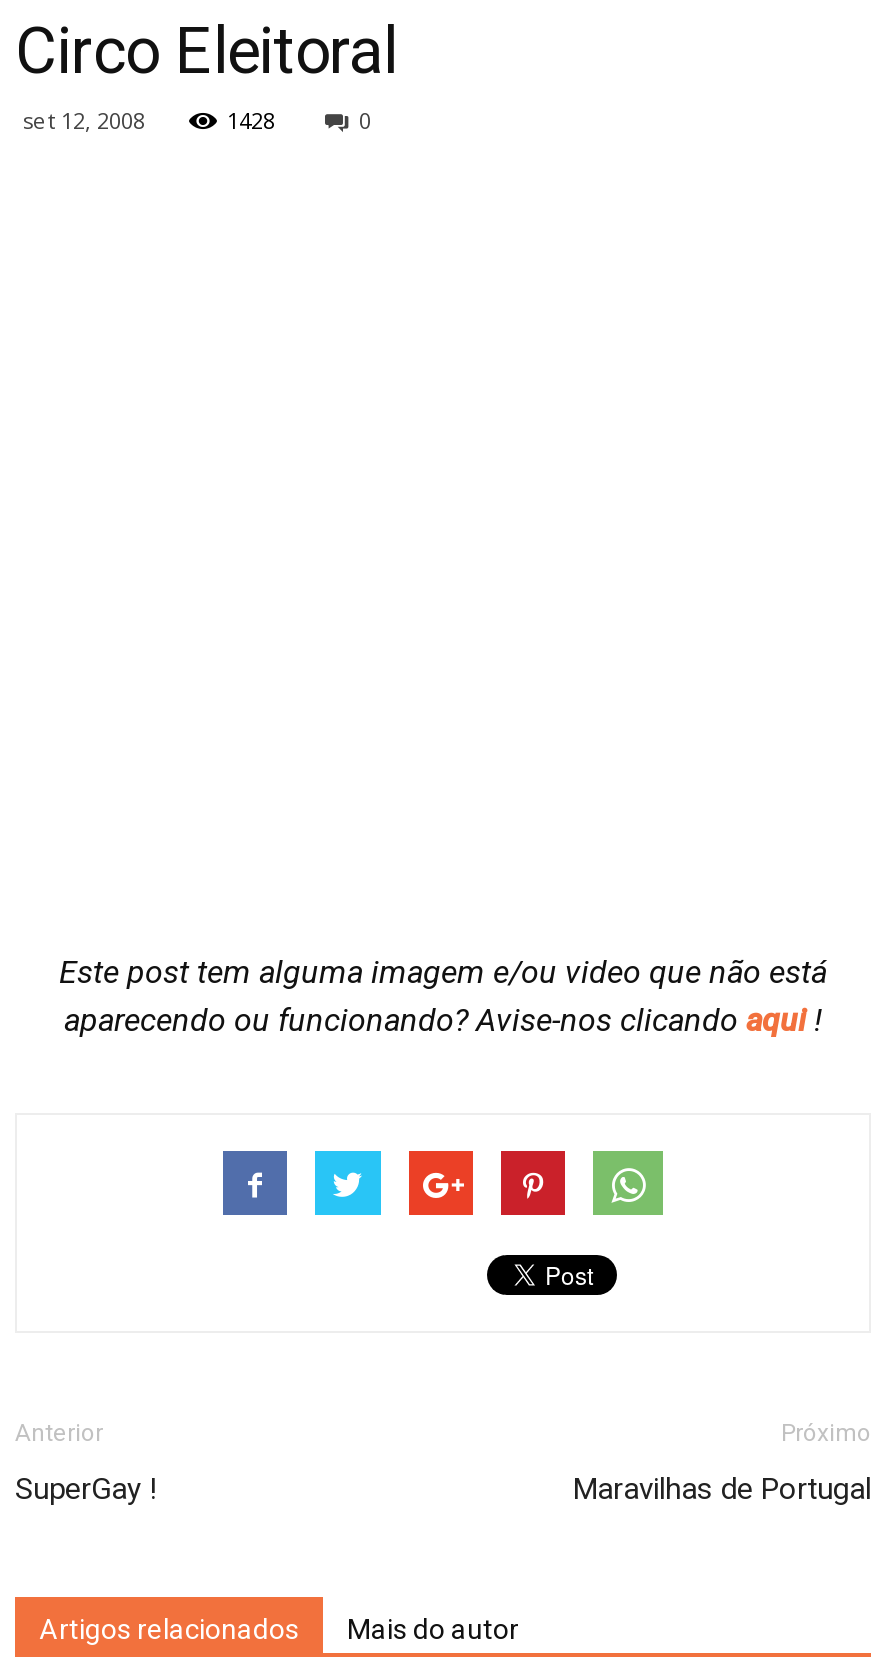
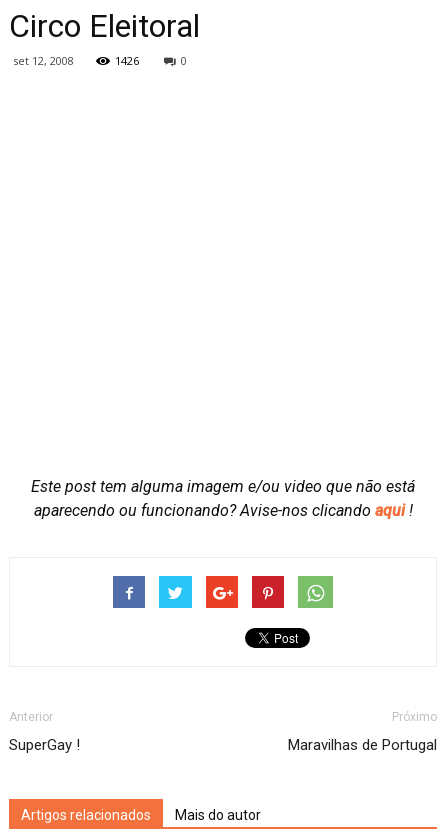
[227,105,275,135] 1428 -> [115,53,139,68] 1426

